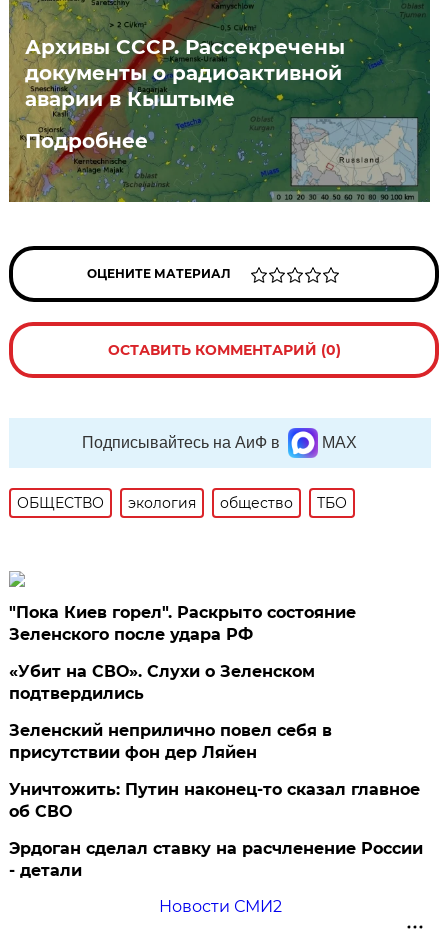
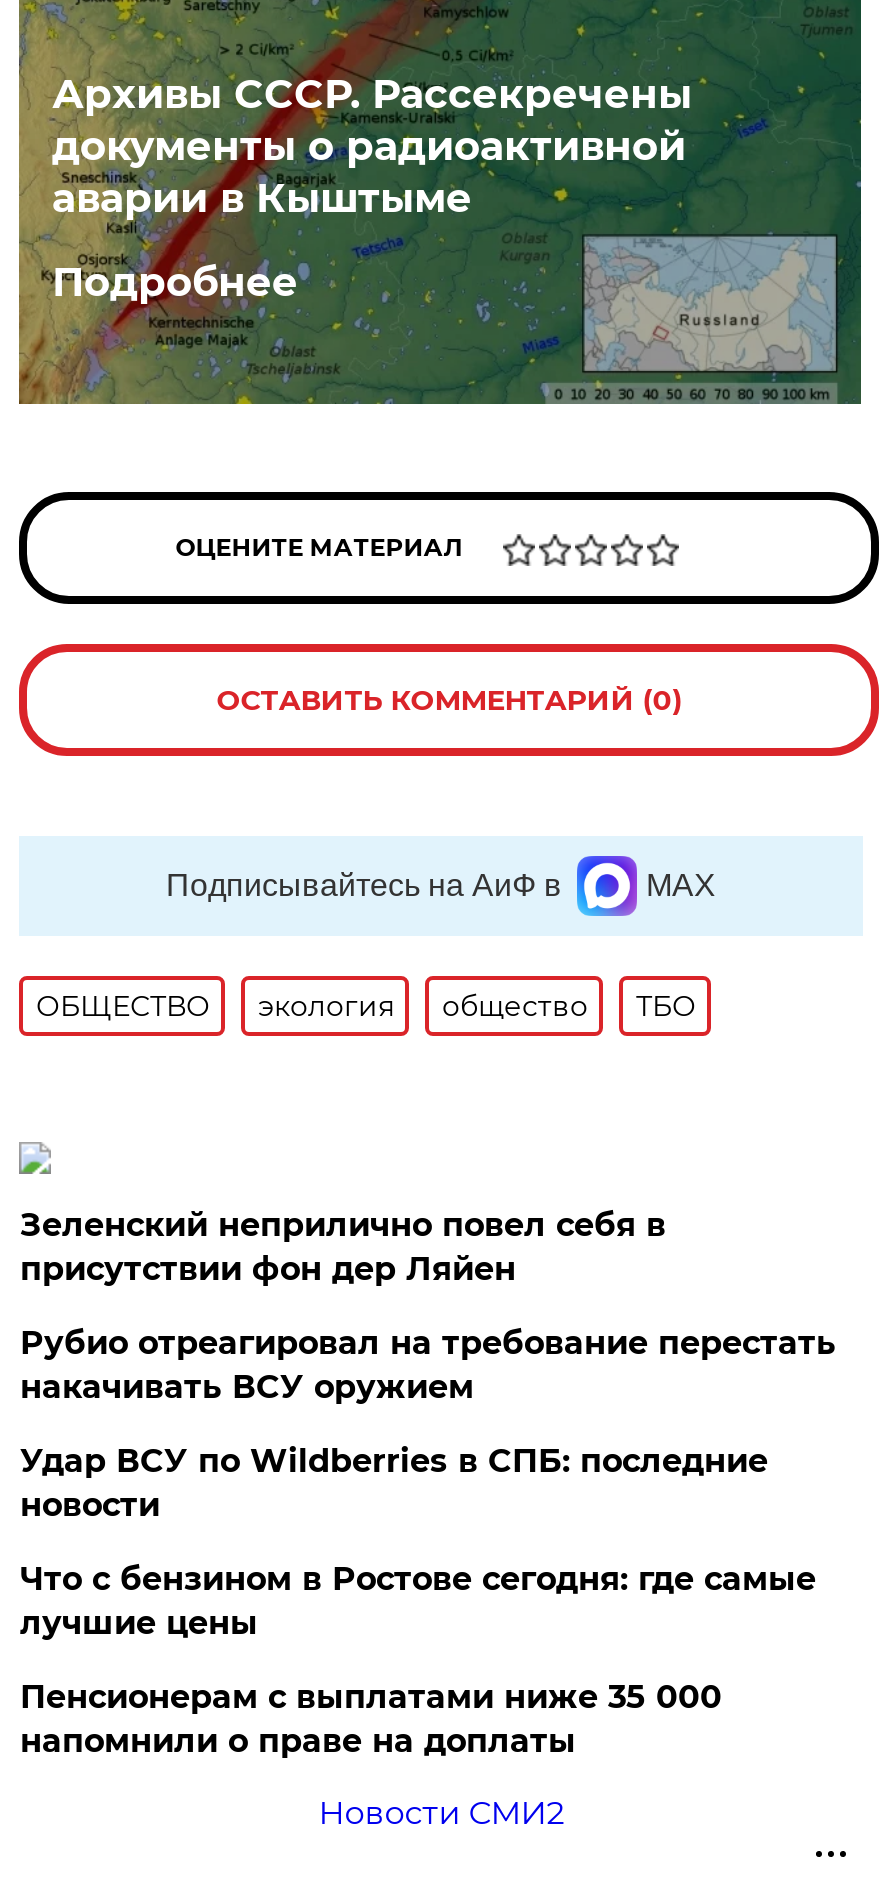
[9,603,356,703] "Пока Киев горел". Раскрыто состояние | Зеленского после удара РФ | «Убит на СВО». Слухи о Зеленском | подтвердились -> none
moved [9,721,332,762] -> [20,1206,666,1288]: Зеленский неприлично повел cебя в | присутствии фон дер Ляйен
[9,780,423,880] Уничтожить: Путин наконец-то сказал главное | об СВО | Эрдоган сделал ставку на расчленение России | - детали -> [20,1324,836,1760] Рубио отреагировал на требование перестать | накачивать ВСУ оружием | Удар ВСУ по Wildberries в СПБ: последние | новости | Что с бензином в Ростове сегодня: где самые | лучшие цены | Пенсионерам с выплатами ниже 35 000 | напомнили о праве на доплаты

